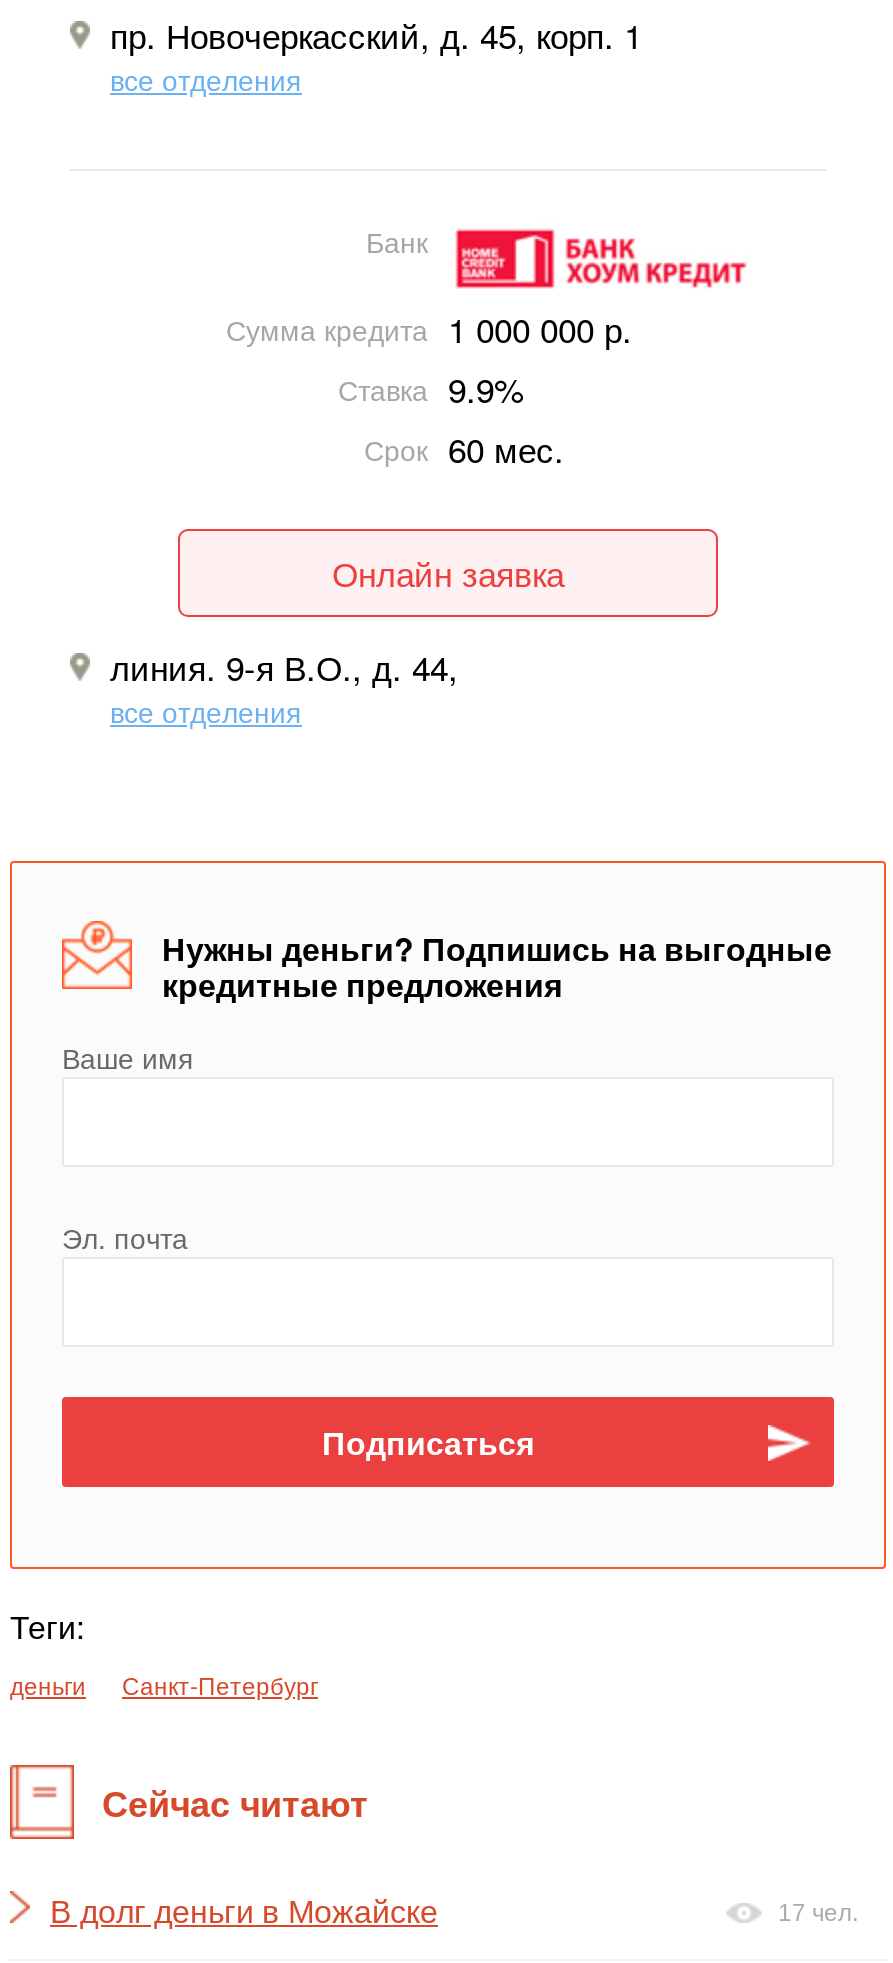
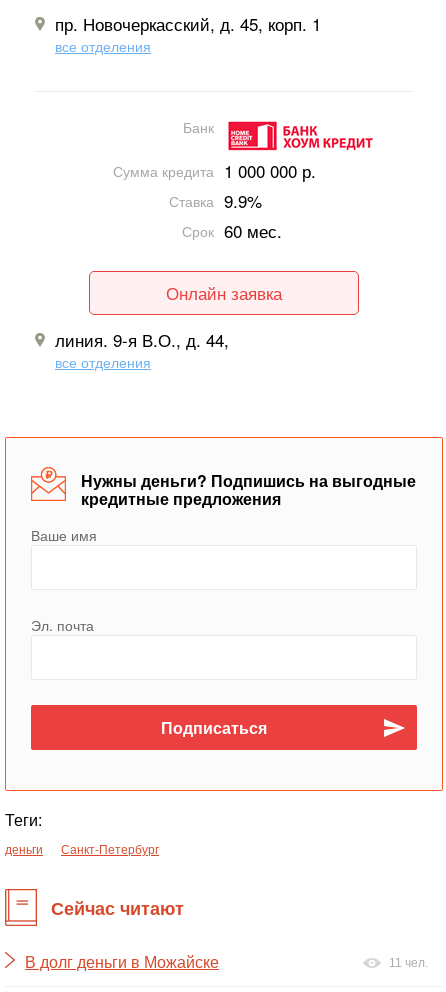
[778,1899,858,1927] 17 чел. -> [389,956,428,970] 11 чел.

